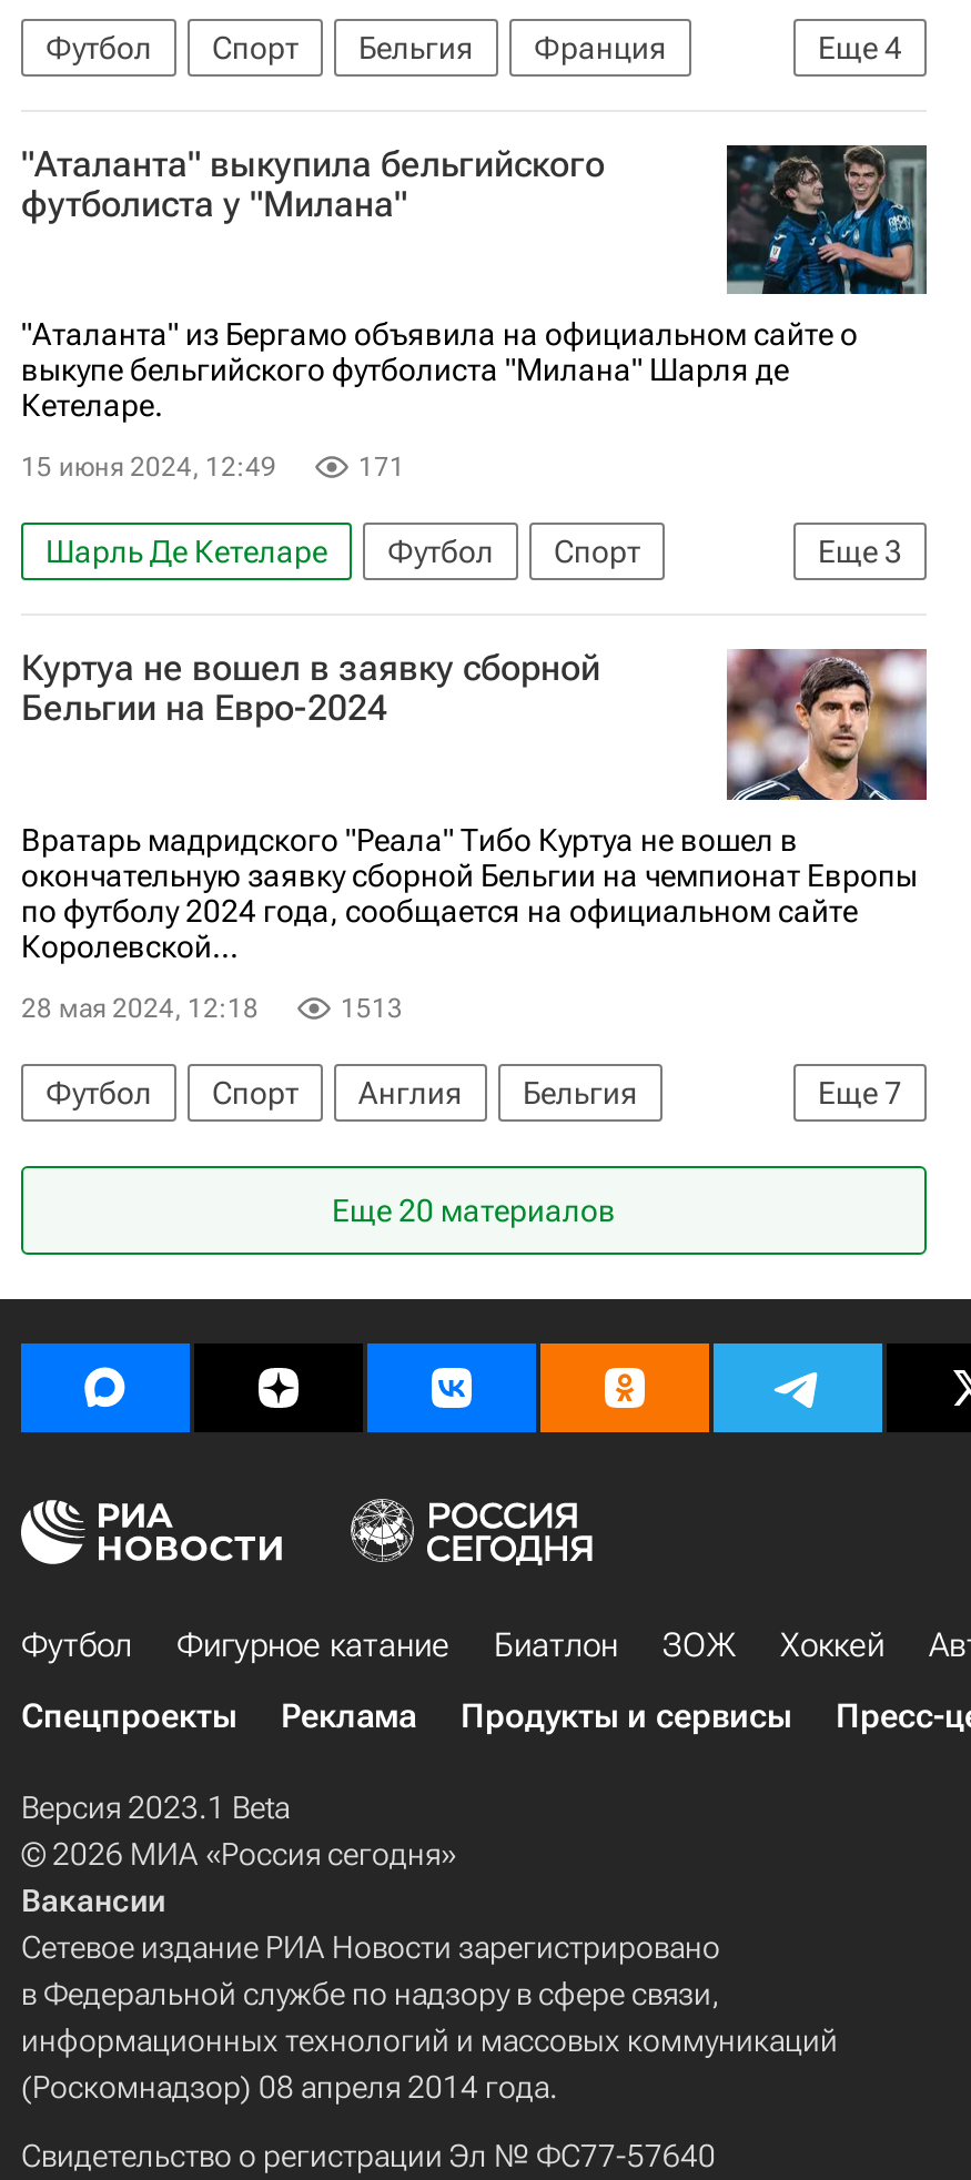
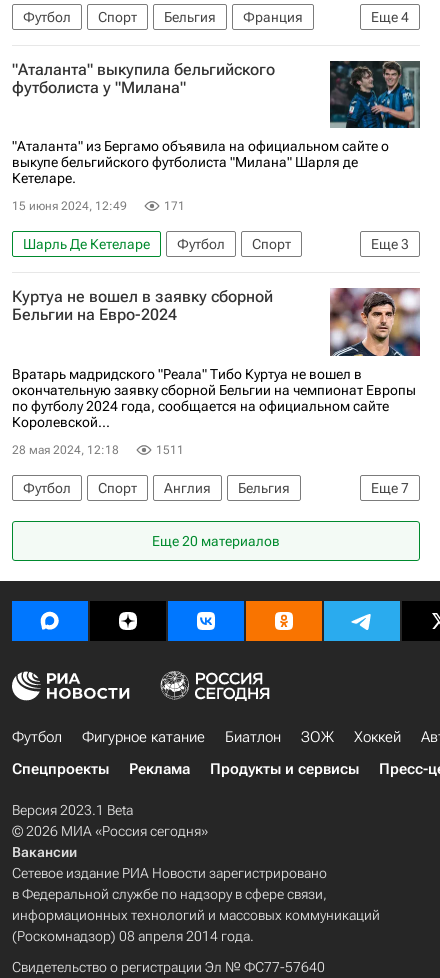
[341,992,403,1023] 1513 -> [156,442,184,456] 1511

